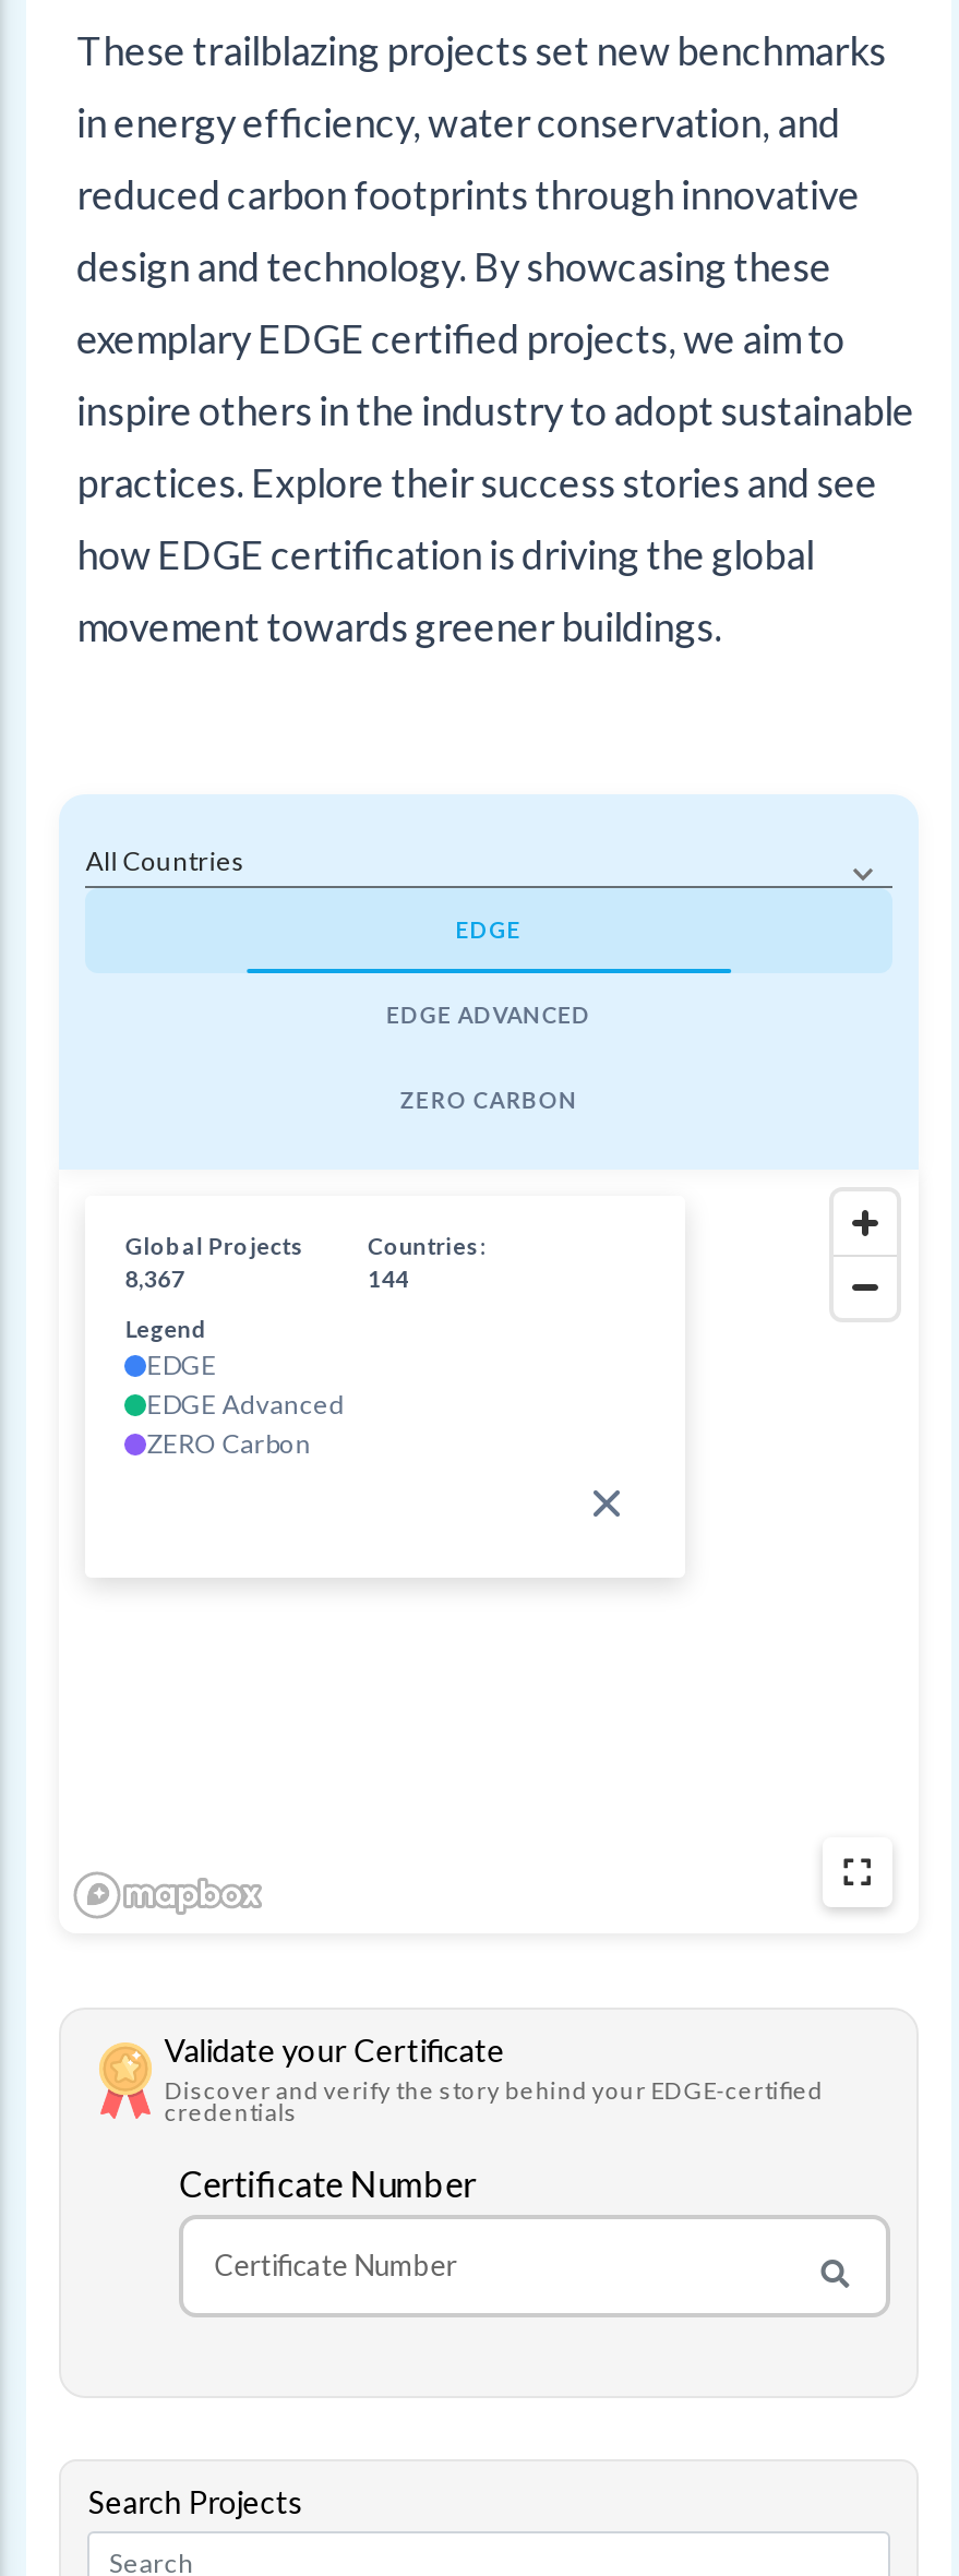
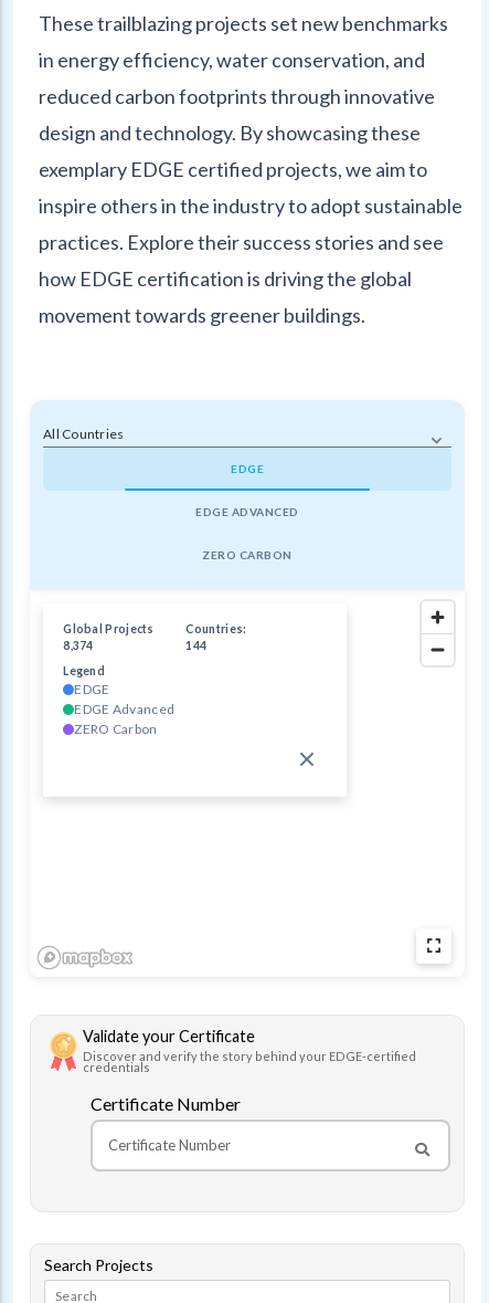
[125,1266,185,1292] 8,367 -> [63,639,93,652] 8,374

